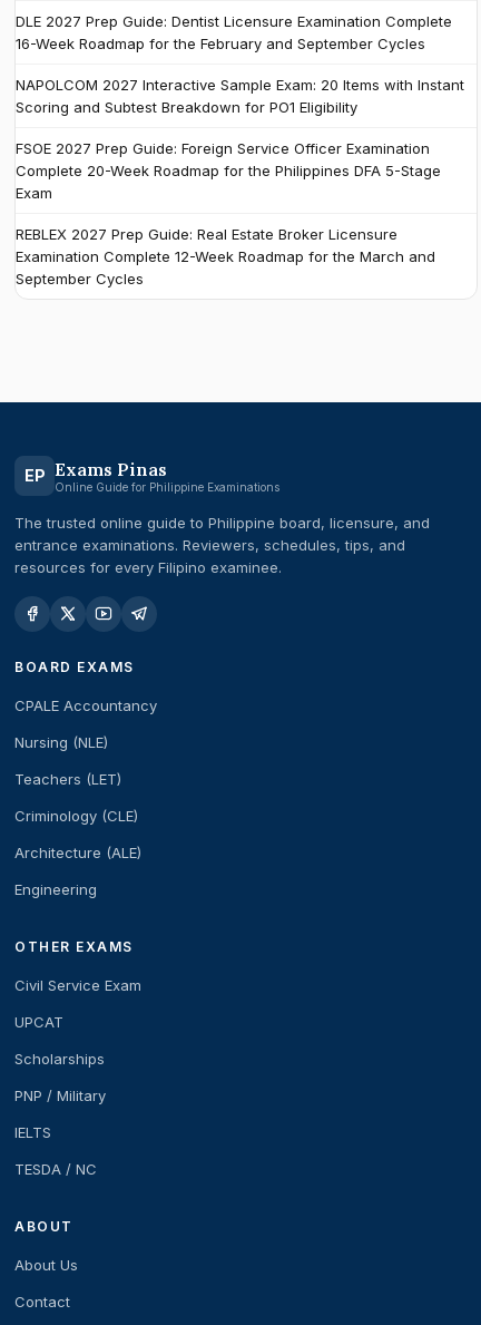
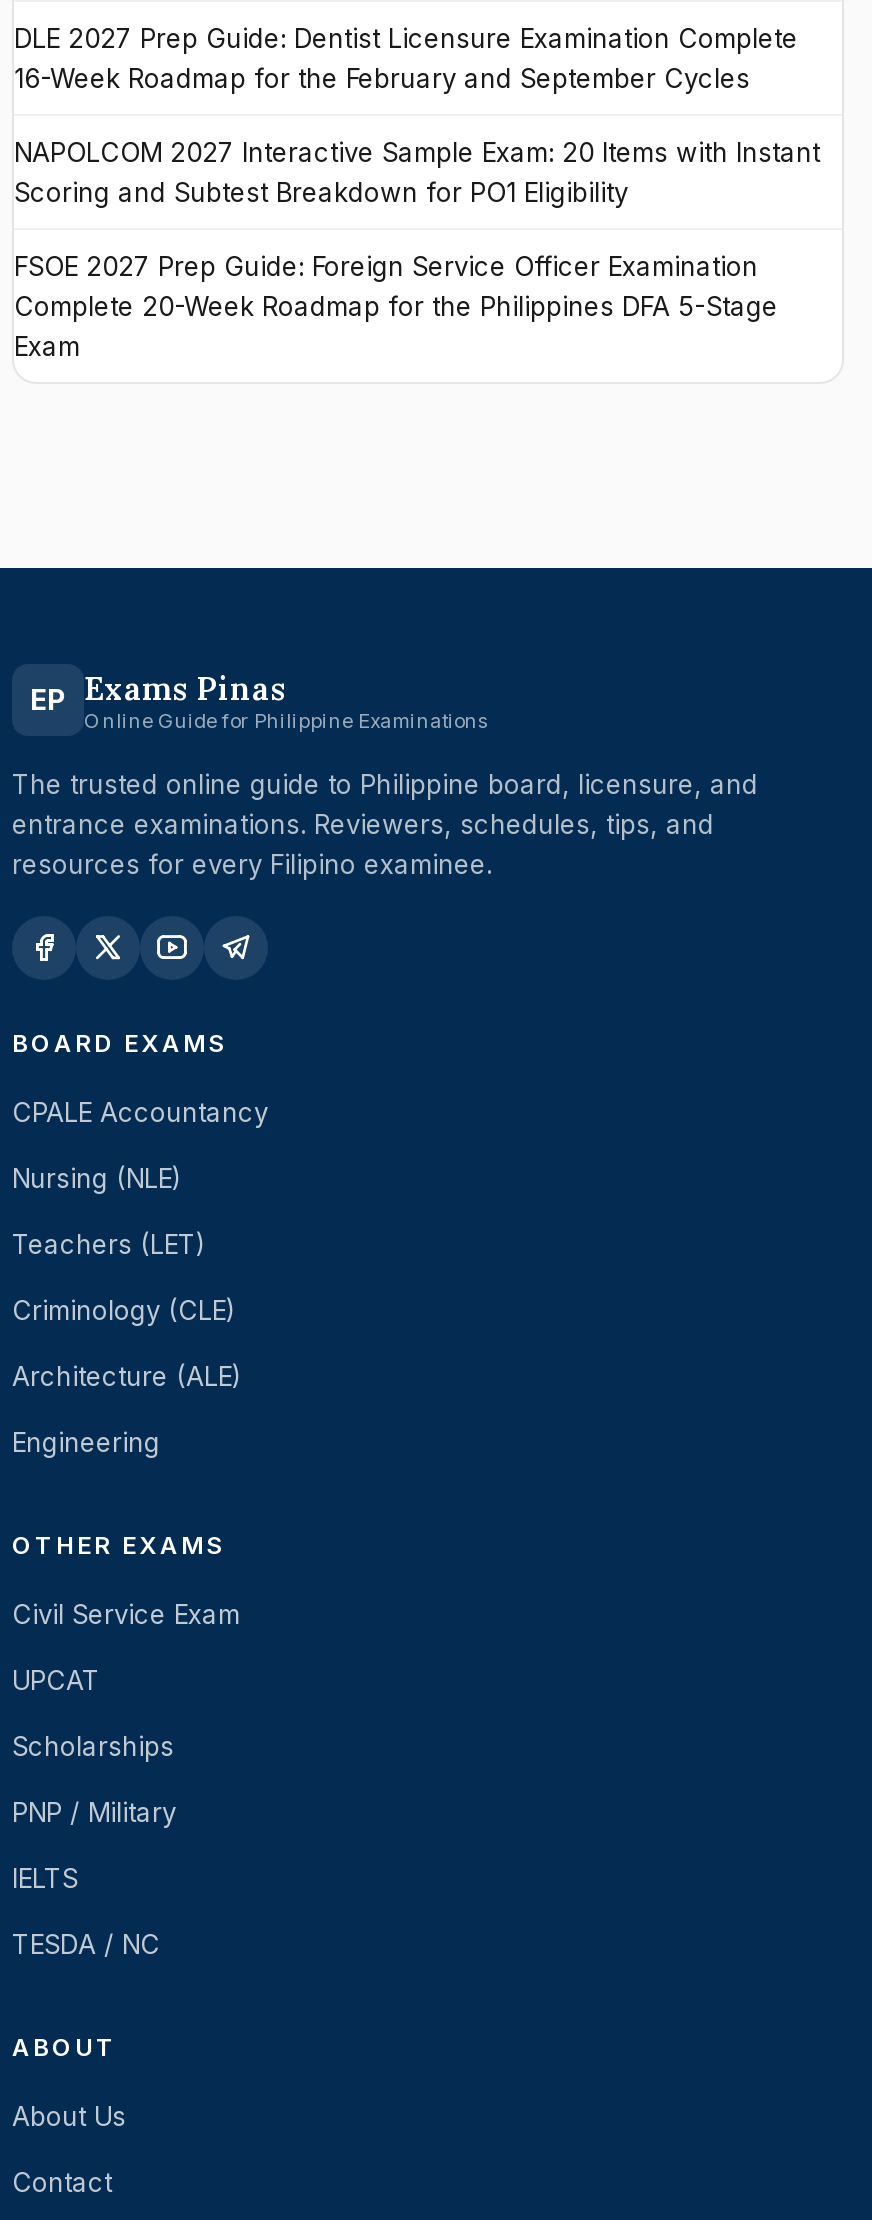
[16,225,435,288] REBLEX 2027 Prep Guide: Real Estate Broker Licensure | Examination Complete 12-Week Roadmap for the March and | September Cycles -> none

